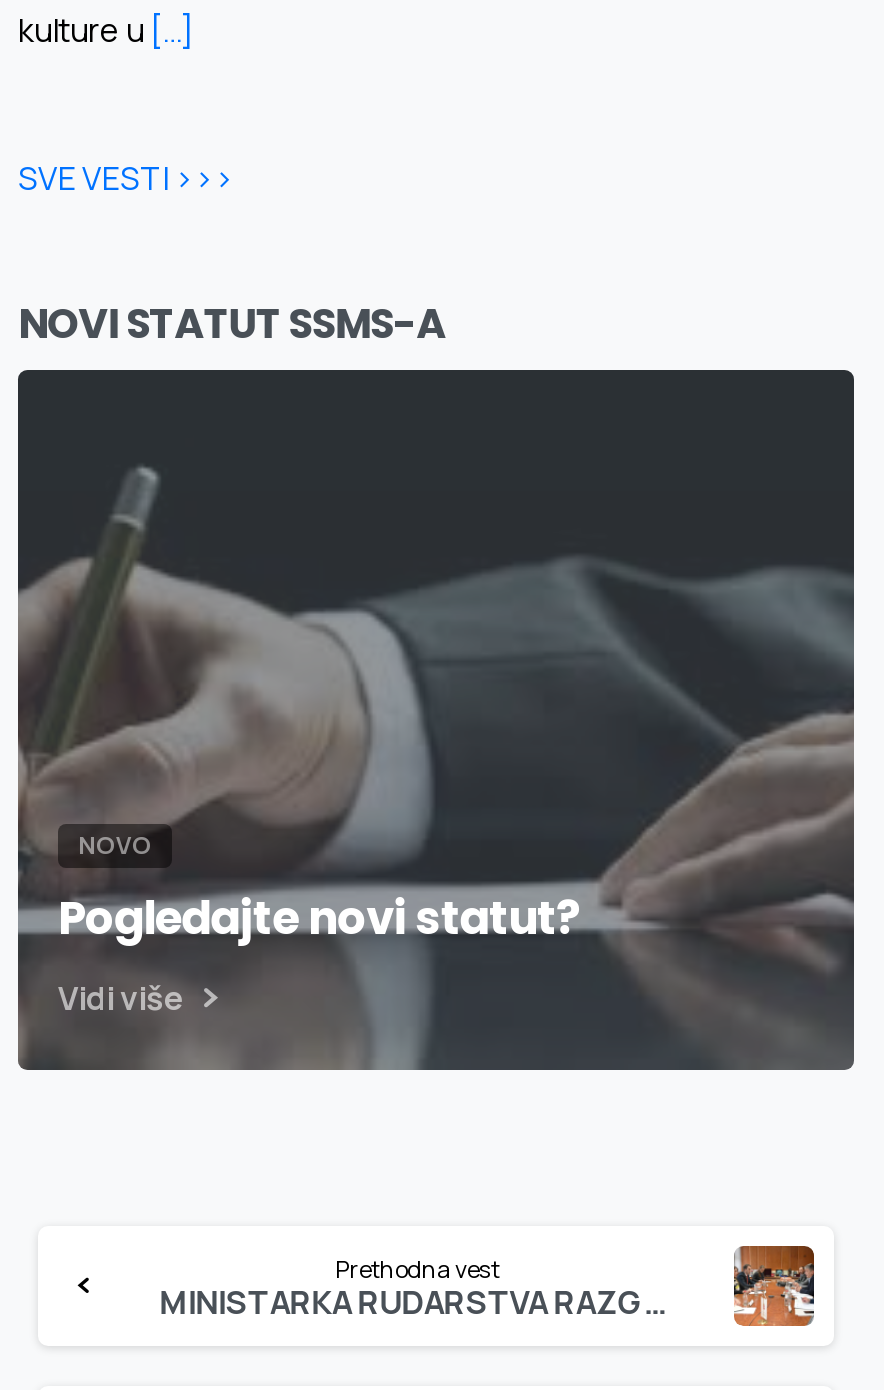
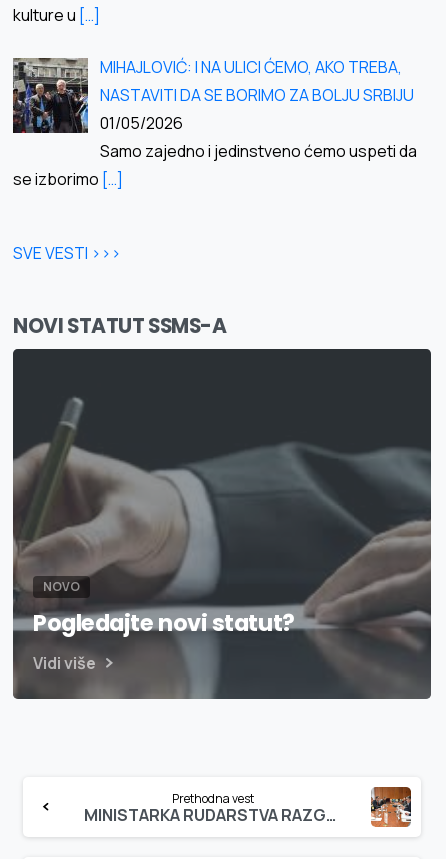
none -> [12,56,417,190] [image] | MIHAJLOVIĆ: I NA ULICI ĆEMO, AKO TREBA, | NASTAVITI DA SE BORIMO ZA BOLJU SRBIJU | 01/05/2026 | Samo zajedno i jedinstveno ćemo uspeti da | se izborimo […]

